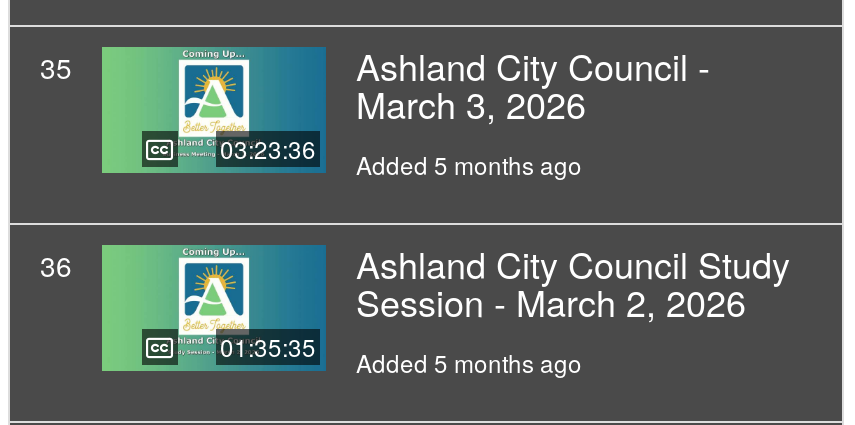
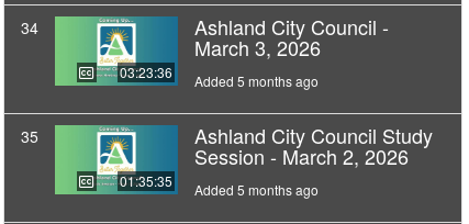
[40,48,72,88] 35 -> [21,17,38,39] 34
[40,246,72,286] 36 -> [21,126,38,148] 35

